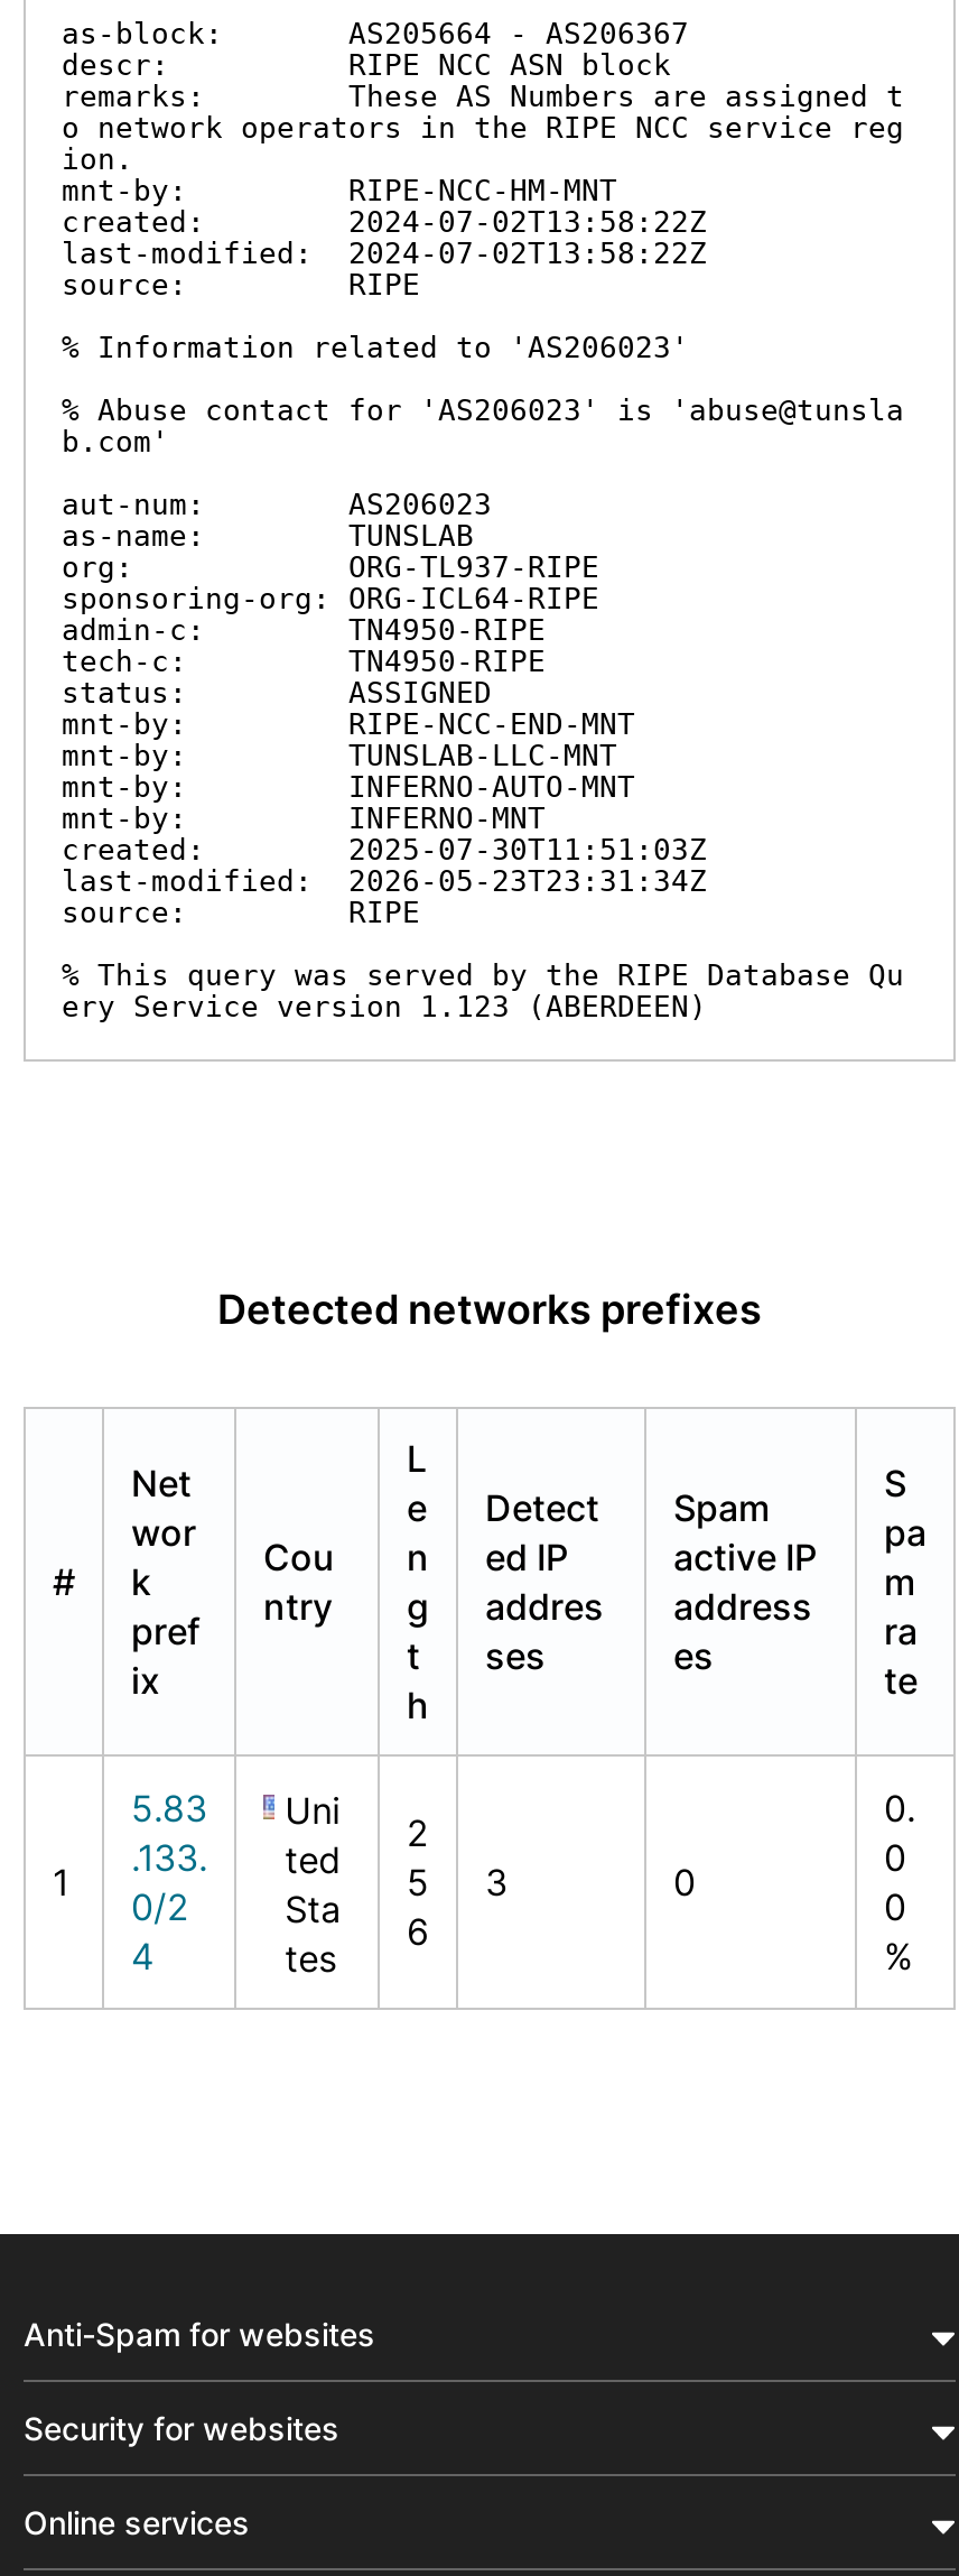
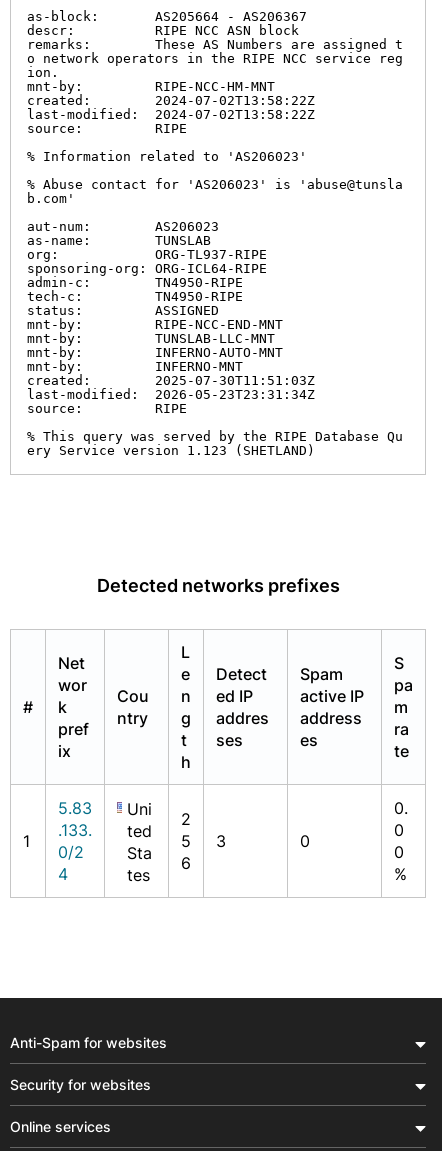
[62,990,707,1023] ery Service version 1.123 (ABERDEEN) -> [27,443,315,458] ery Service version 1.123 (SHETLAND)

